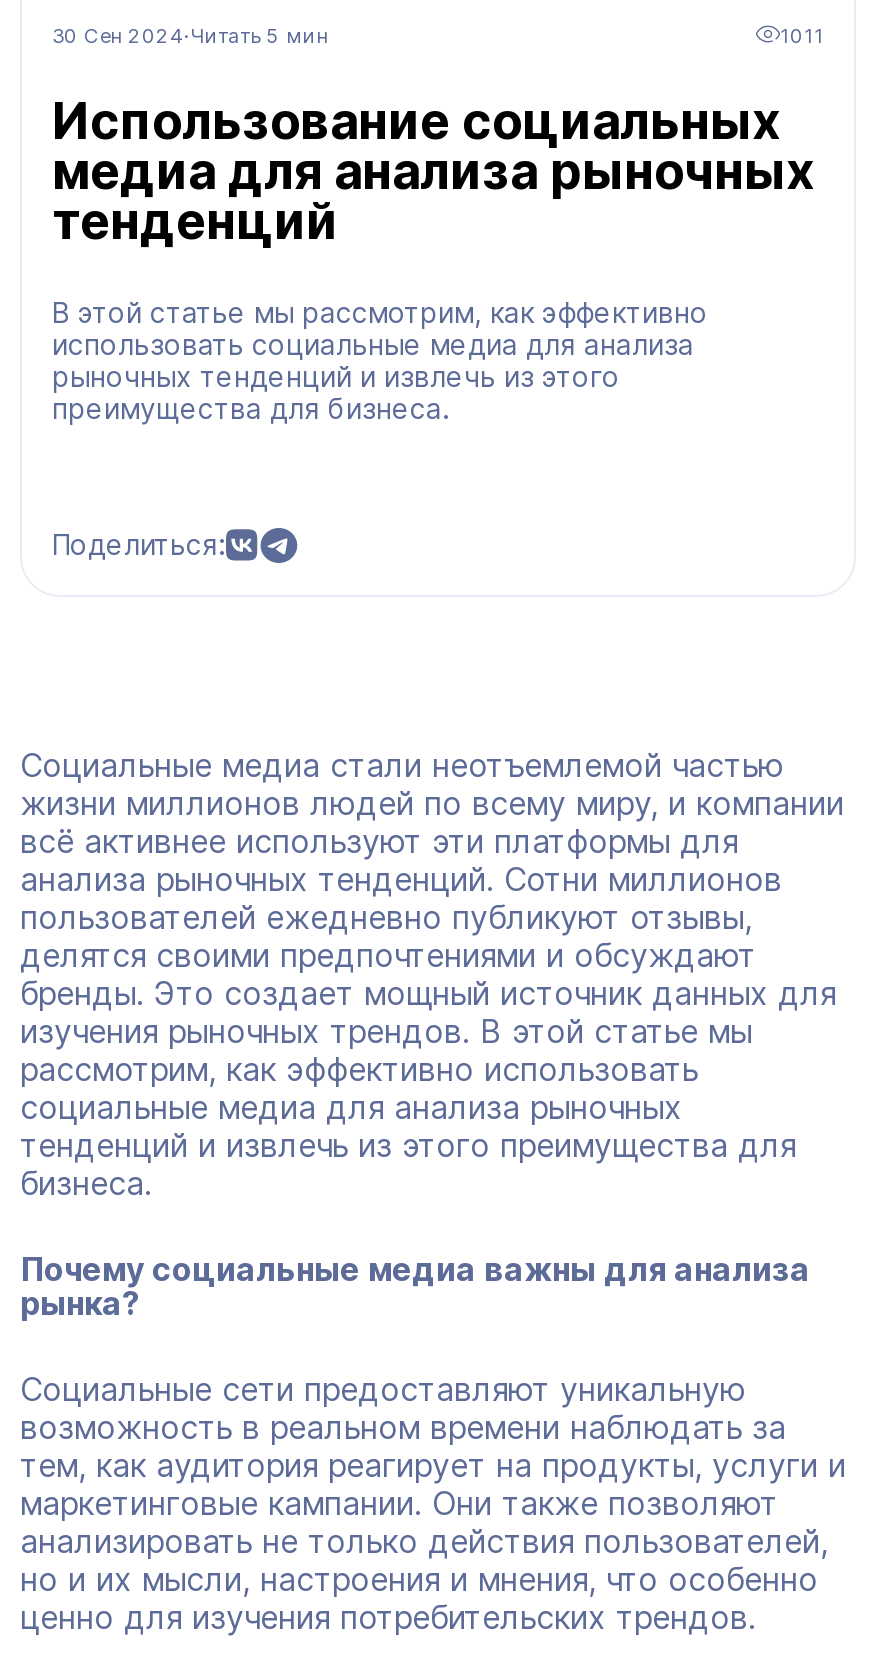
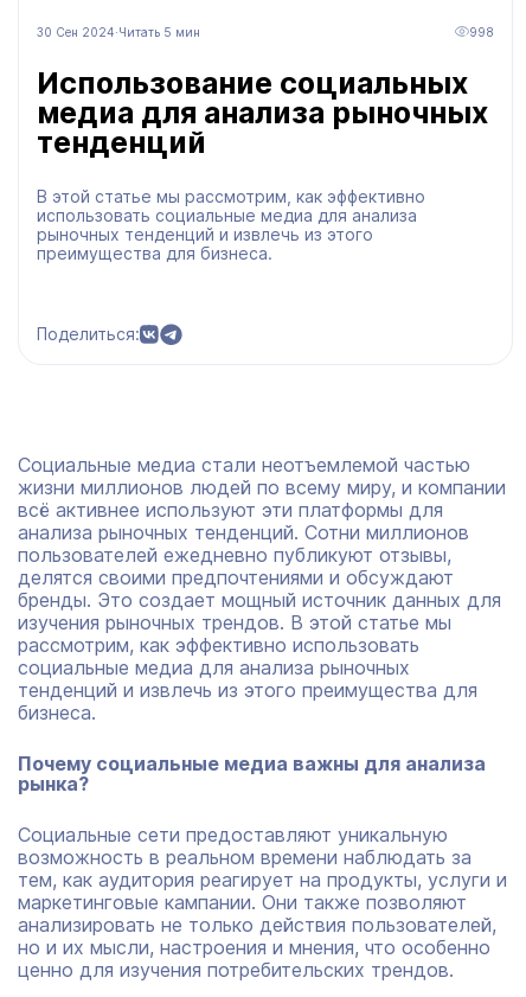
[780,22,824,46] 1011 -> [469,24,494,39] 998

